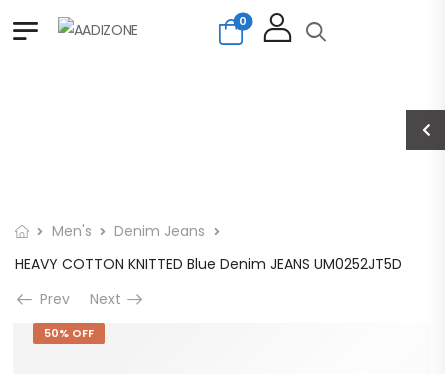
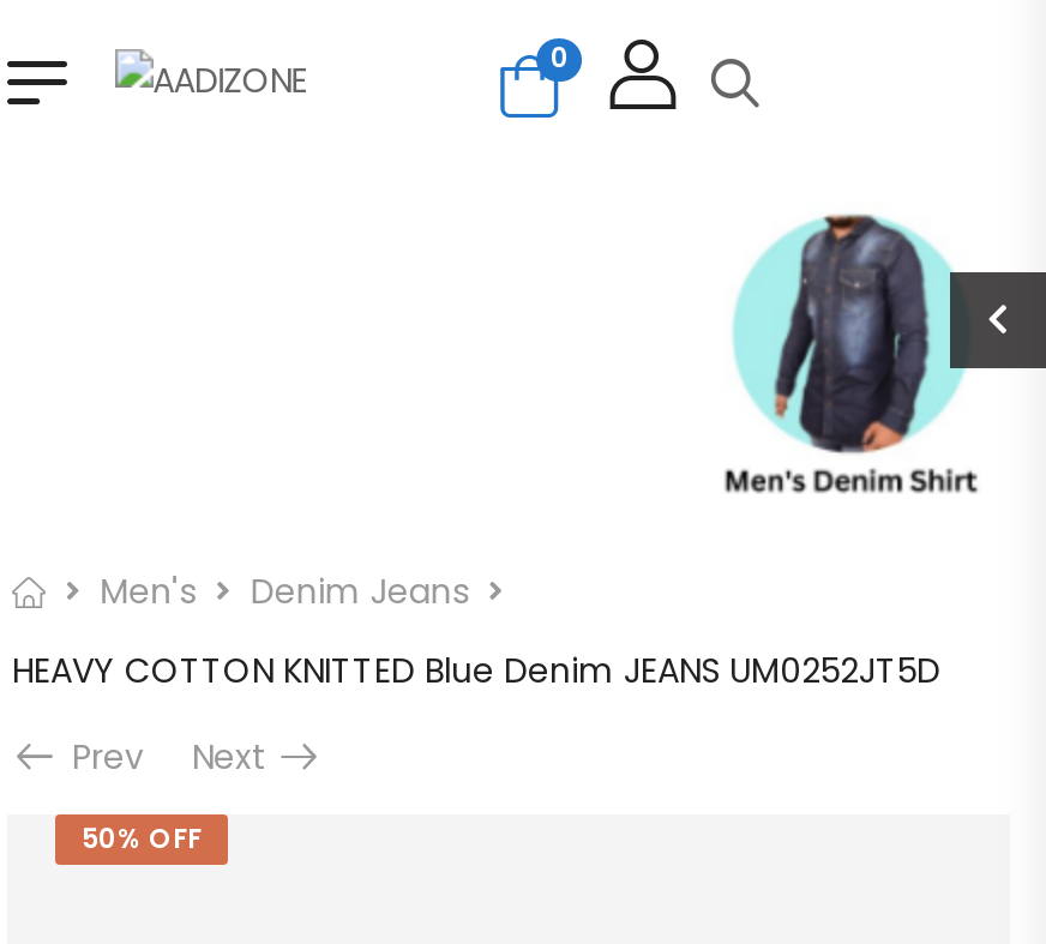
none -> [722,212,979,495] [image]

